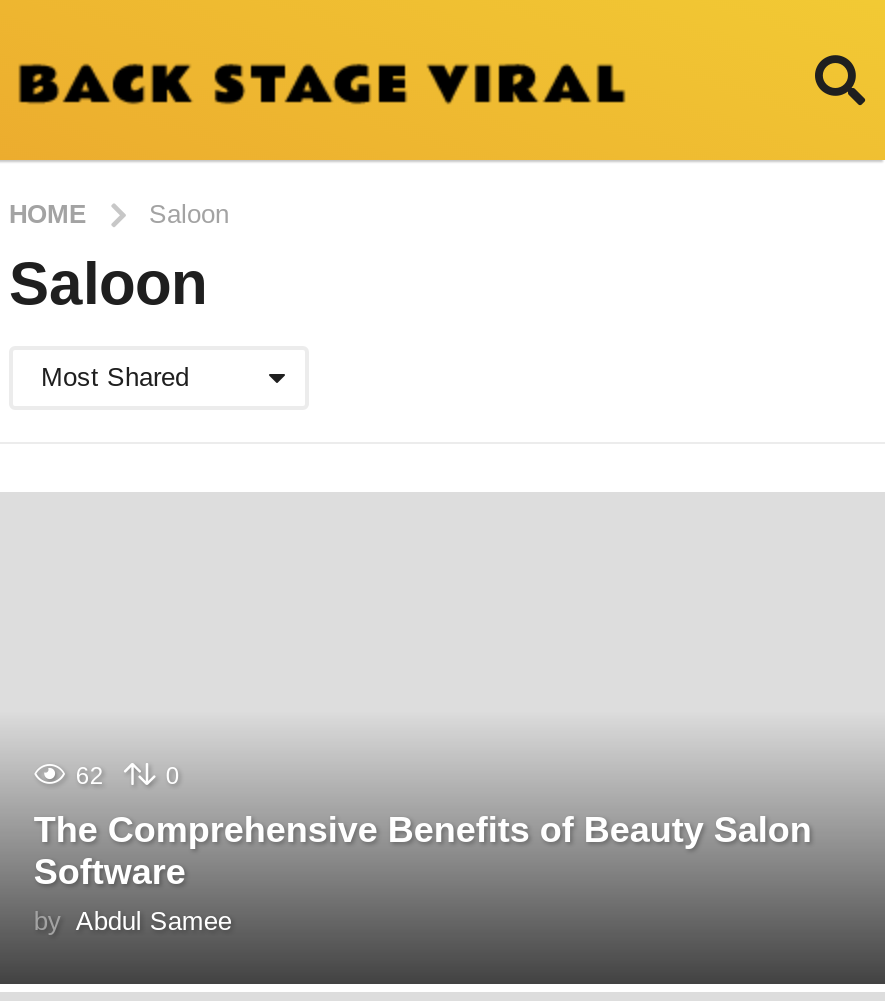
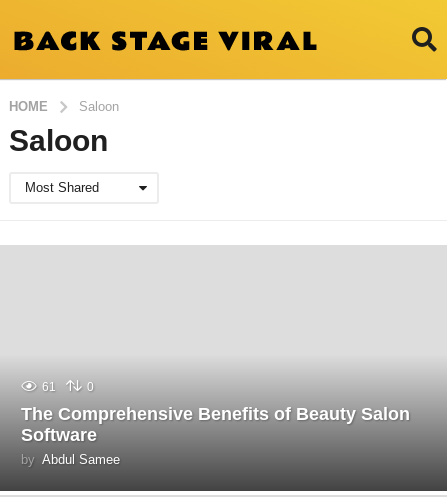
[76,761,104,789] 62 -> [42,379,56,393] 61

